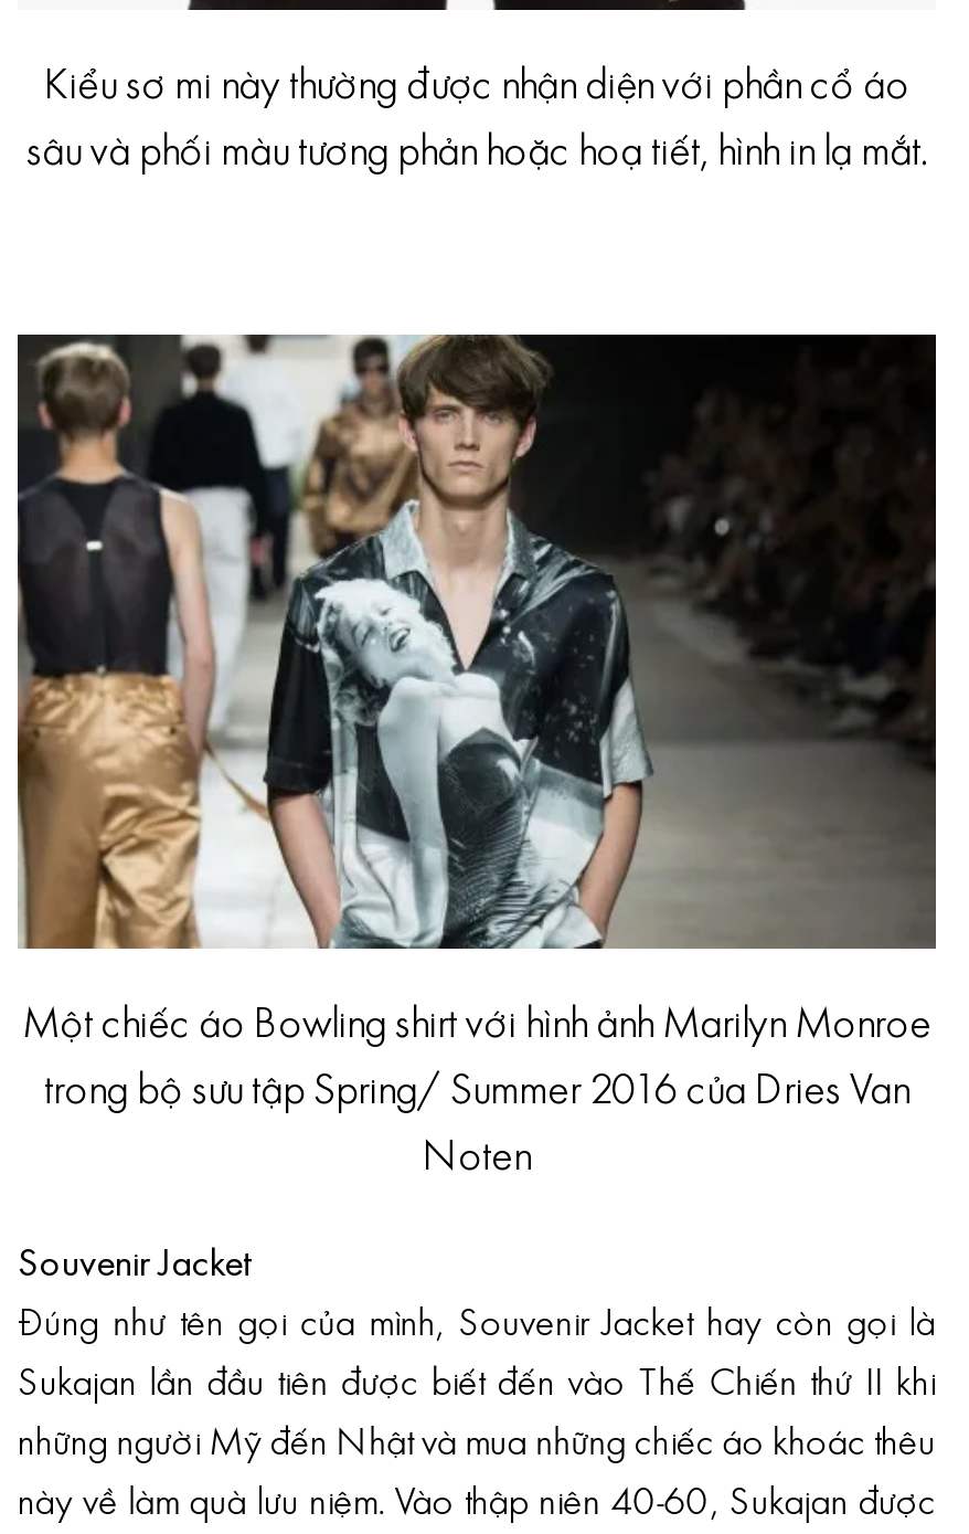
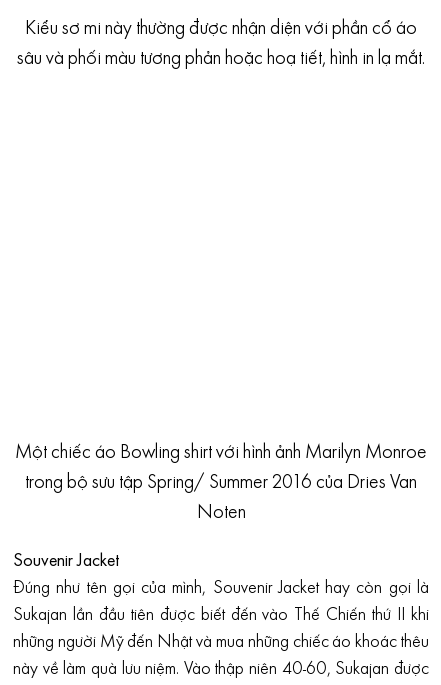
[15,331,938,952] [image] -> none

